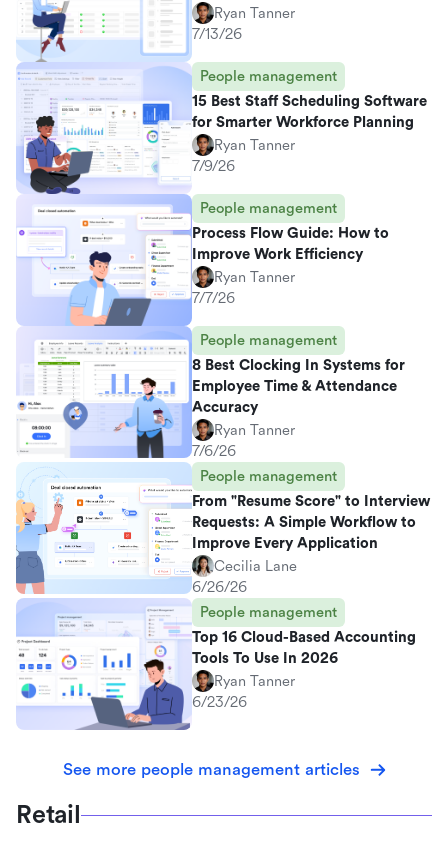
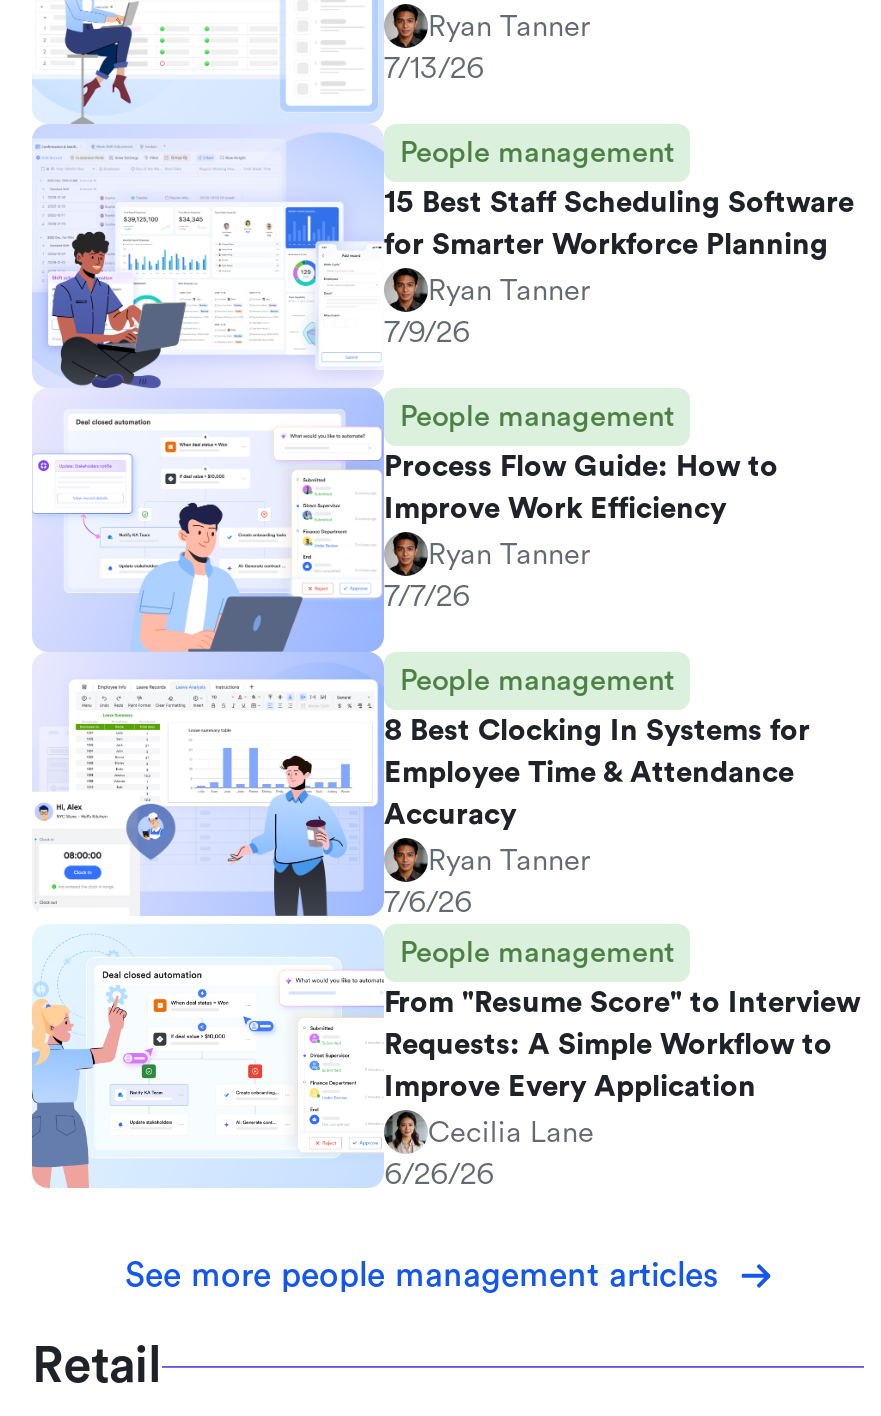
[16,599,416,731] [image] | People management | Top 16 Cloud-Based Accounting | Tools To Use In 2026 | Ryan Tanner | 6/23/26 -> none

